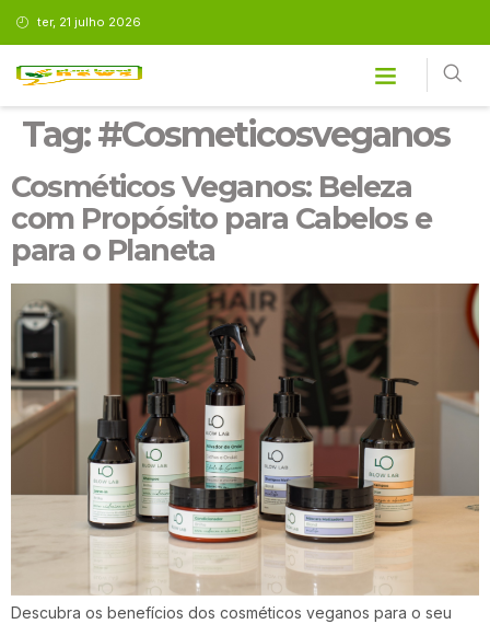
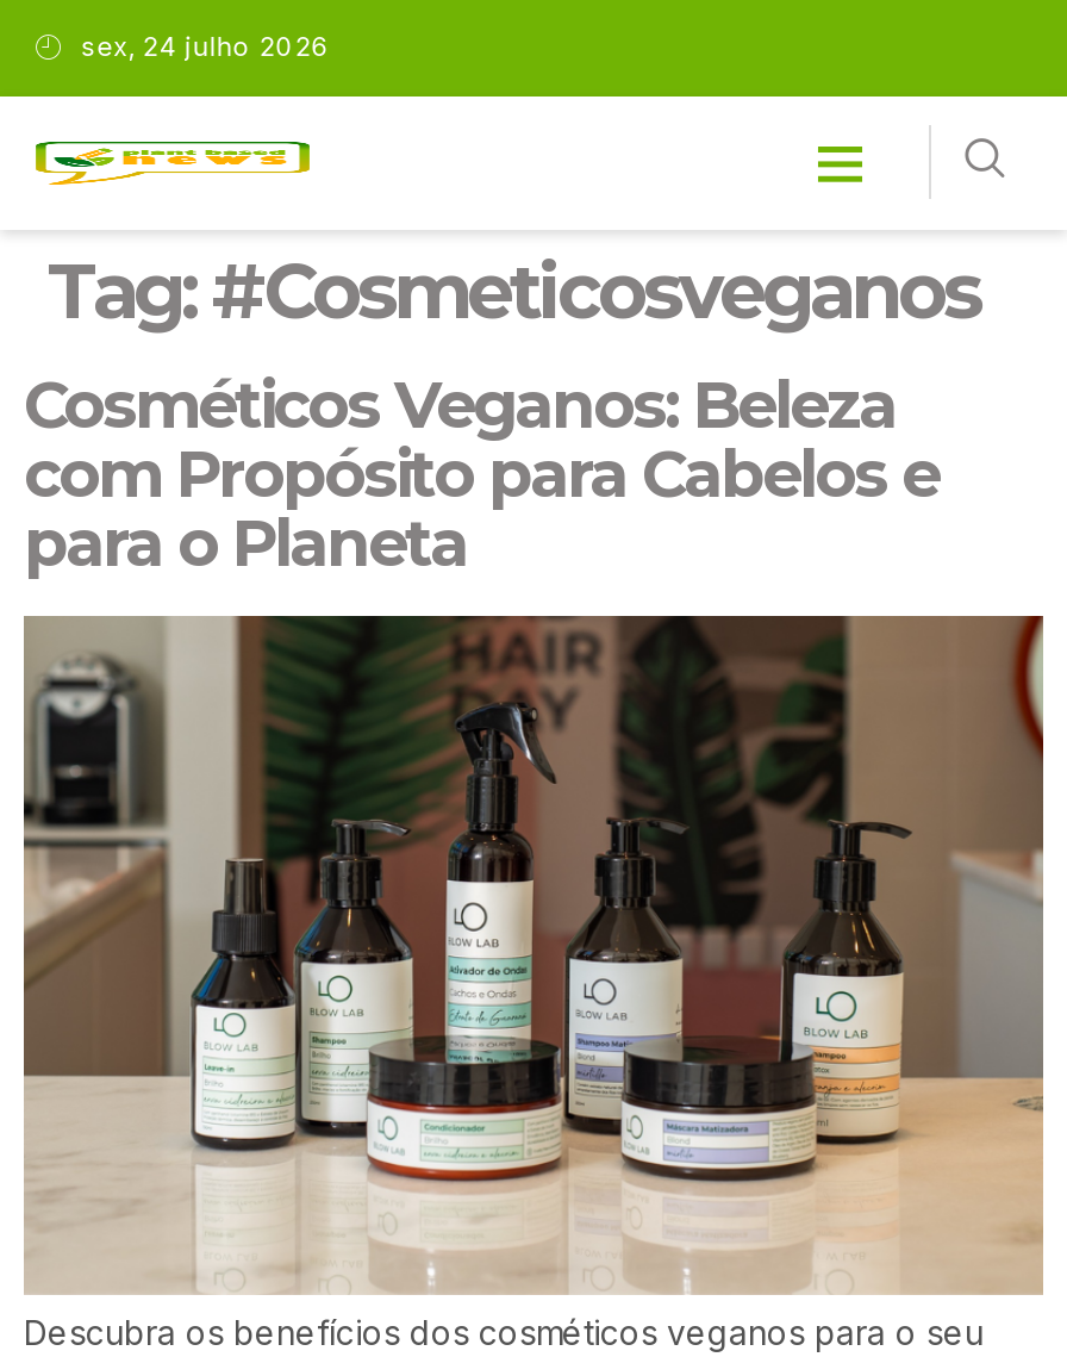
[37,14,141,30] ter, 21 julho 2026 -> [81,30,331,63] sex, 24 julho 2026

